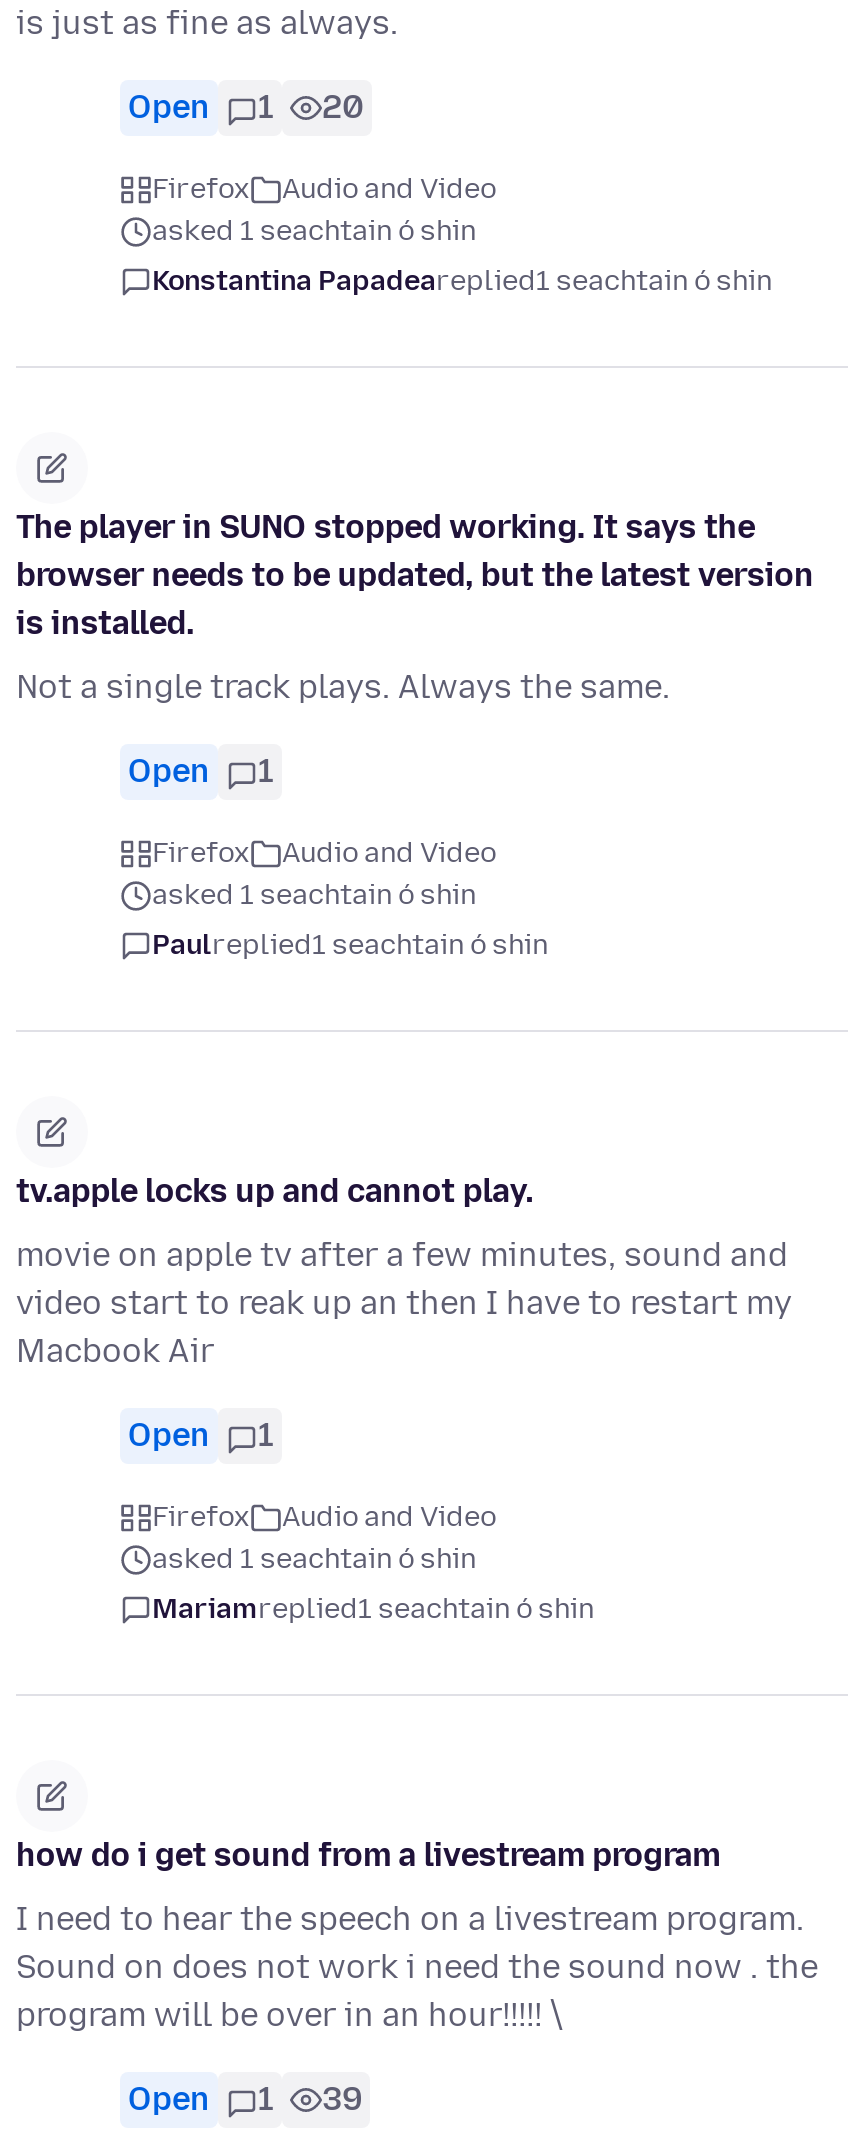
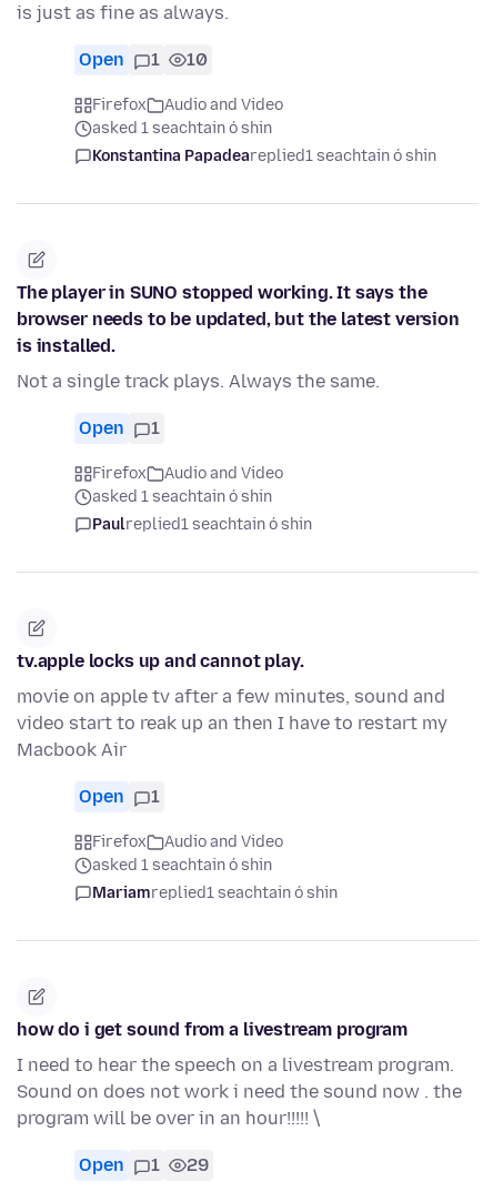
[128,89,364,127] Open 1 20 -> [79,49,208,70] Open 1 10
[128,2081,362,2119] Open 1 39 -> [79,1155,209,1176] Open 1 29

